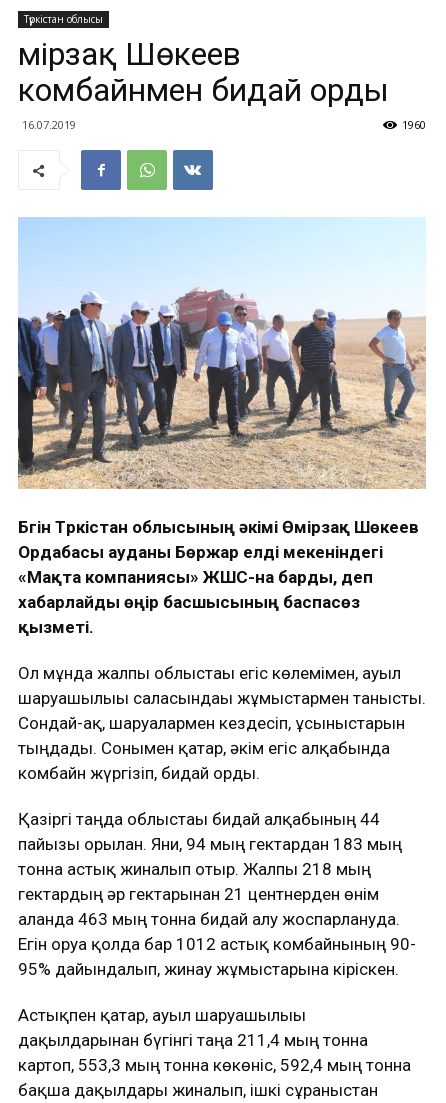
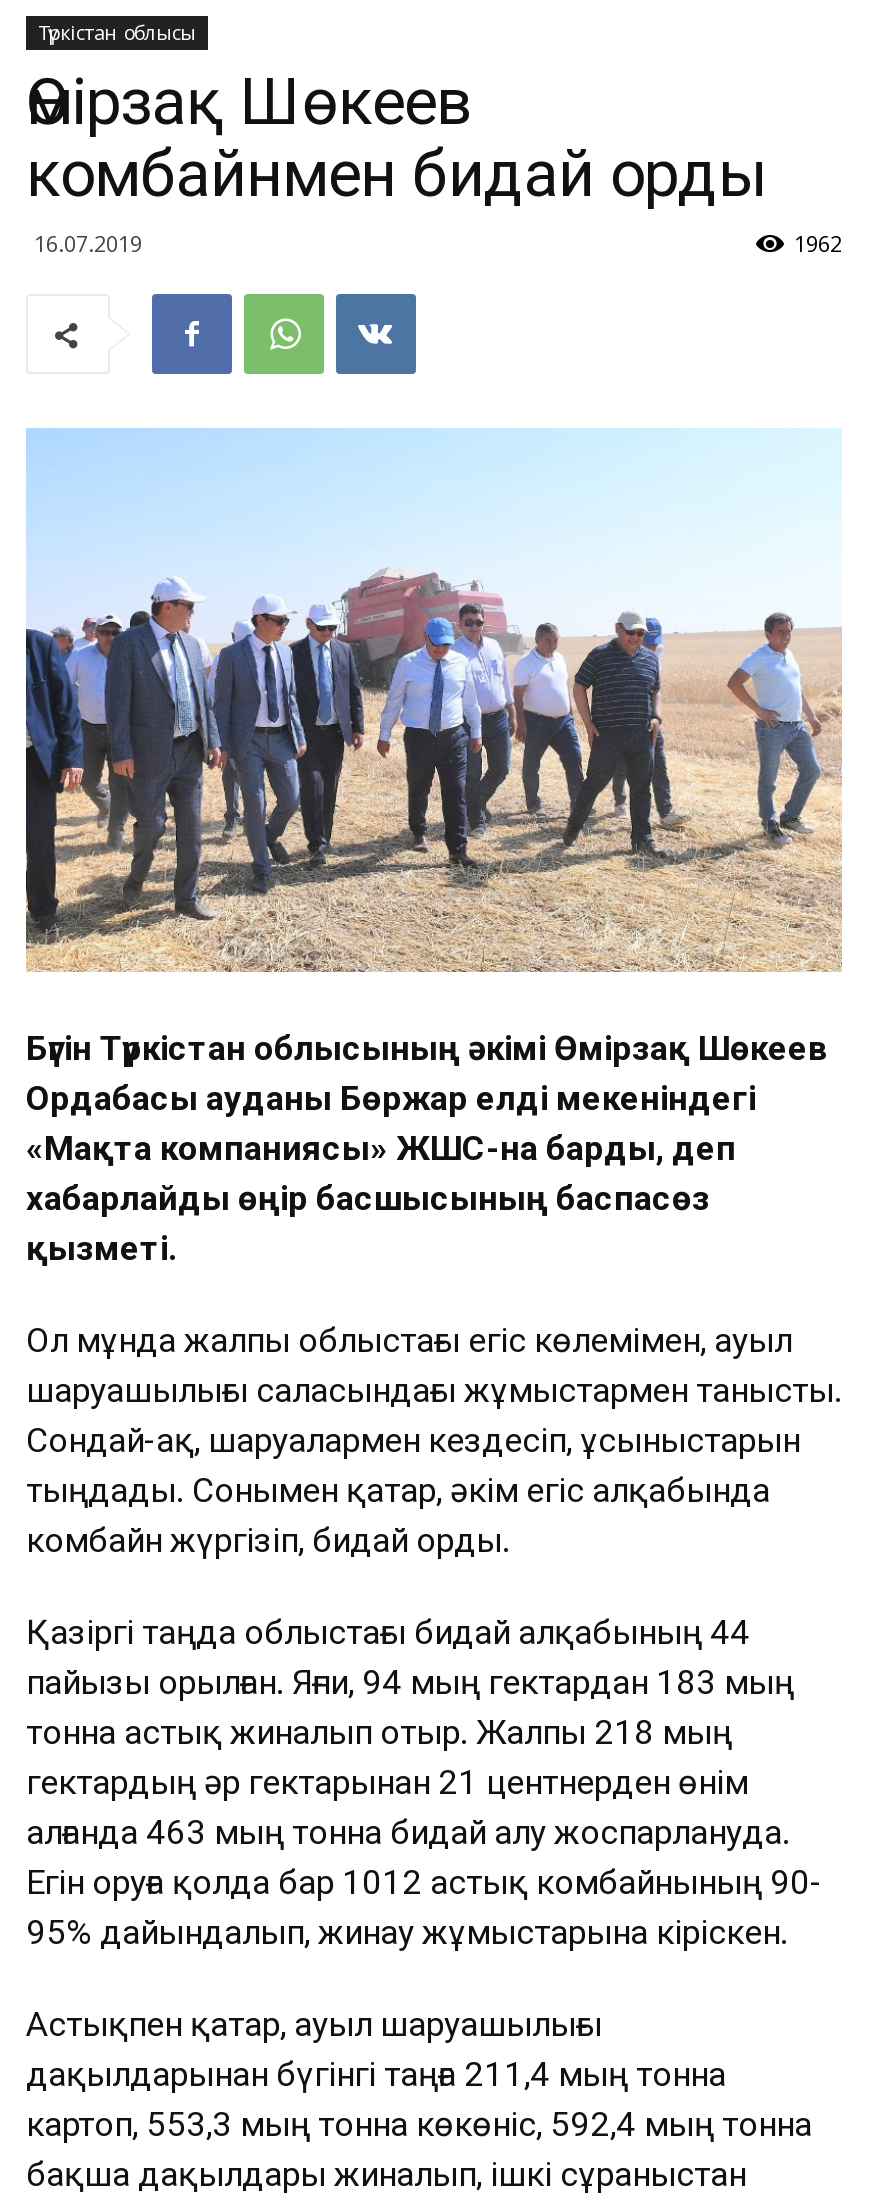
[402,117,426,132] 1960 -> [794,228,842,258] 1962

